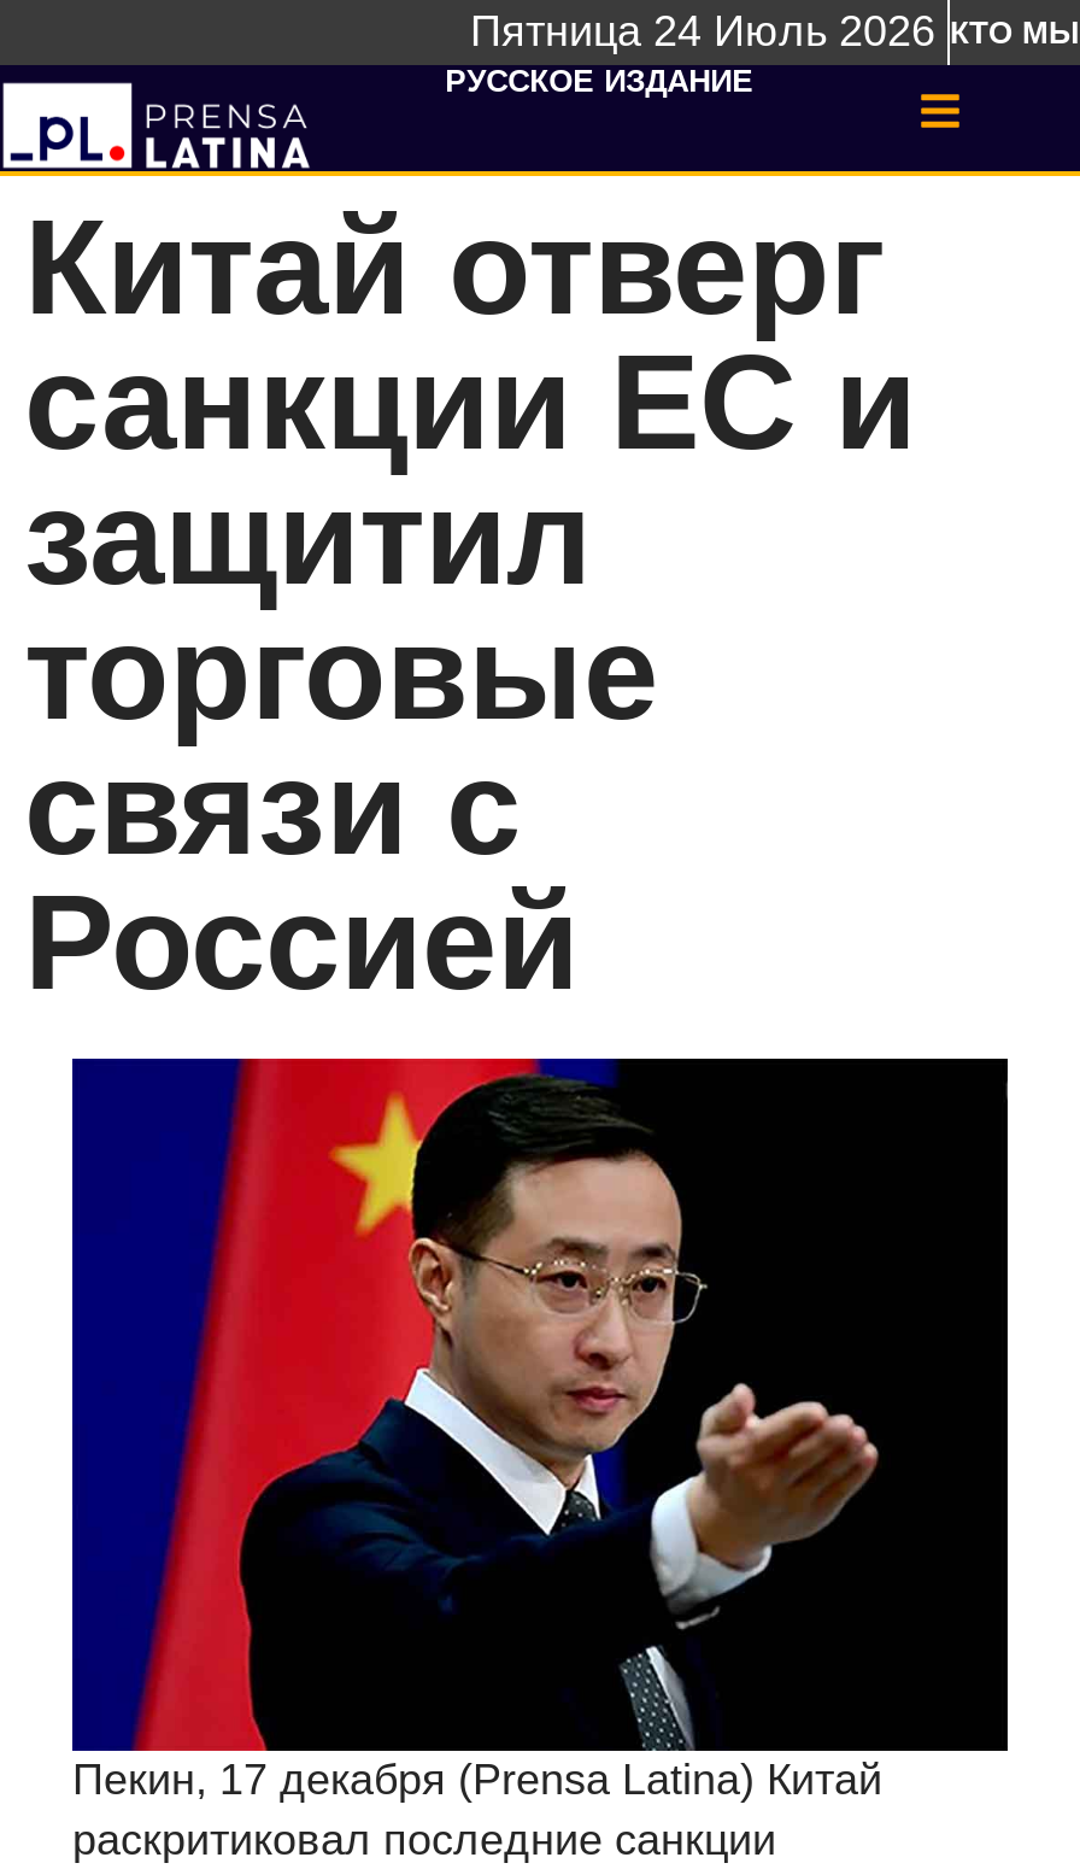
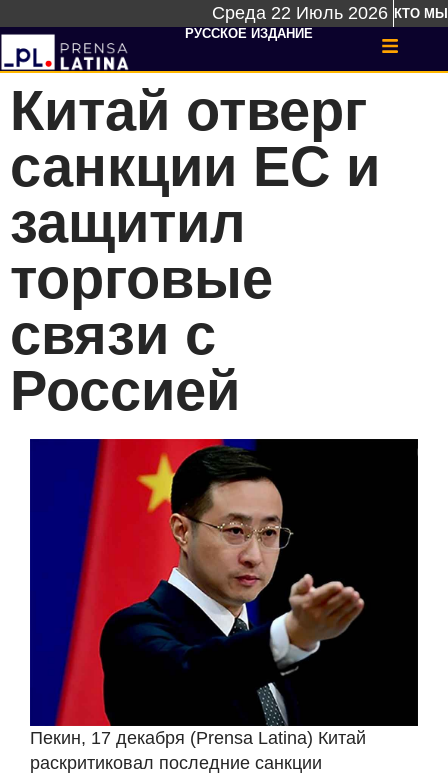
[470,7,1080,55] Пятница 24 Июль 2026 КТО МЫ -> [212,3,448,23] Среда 22 Июль 2026 КТО МЫ

